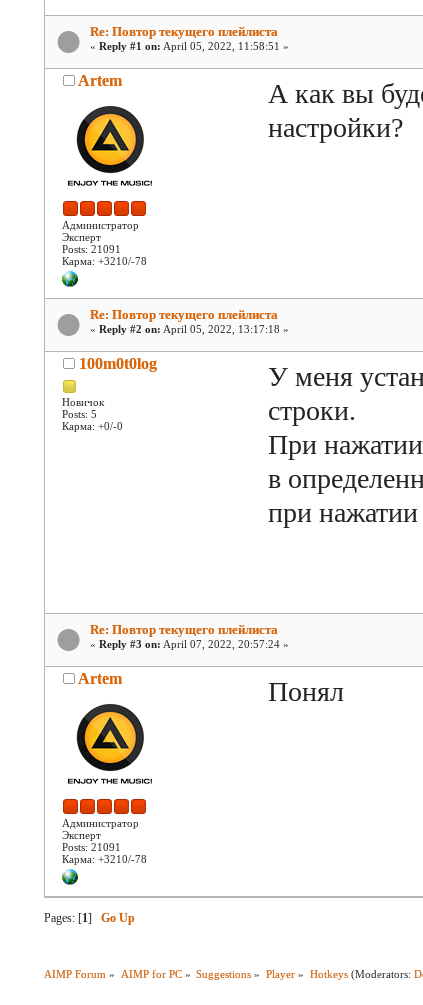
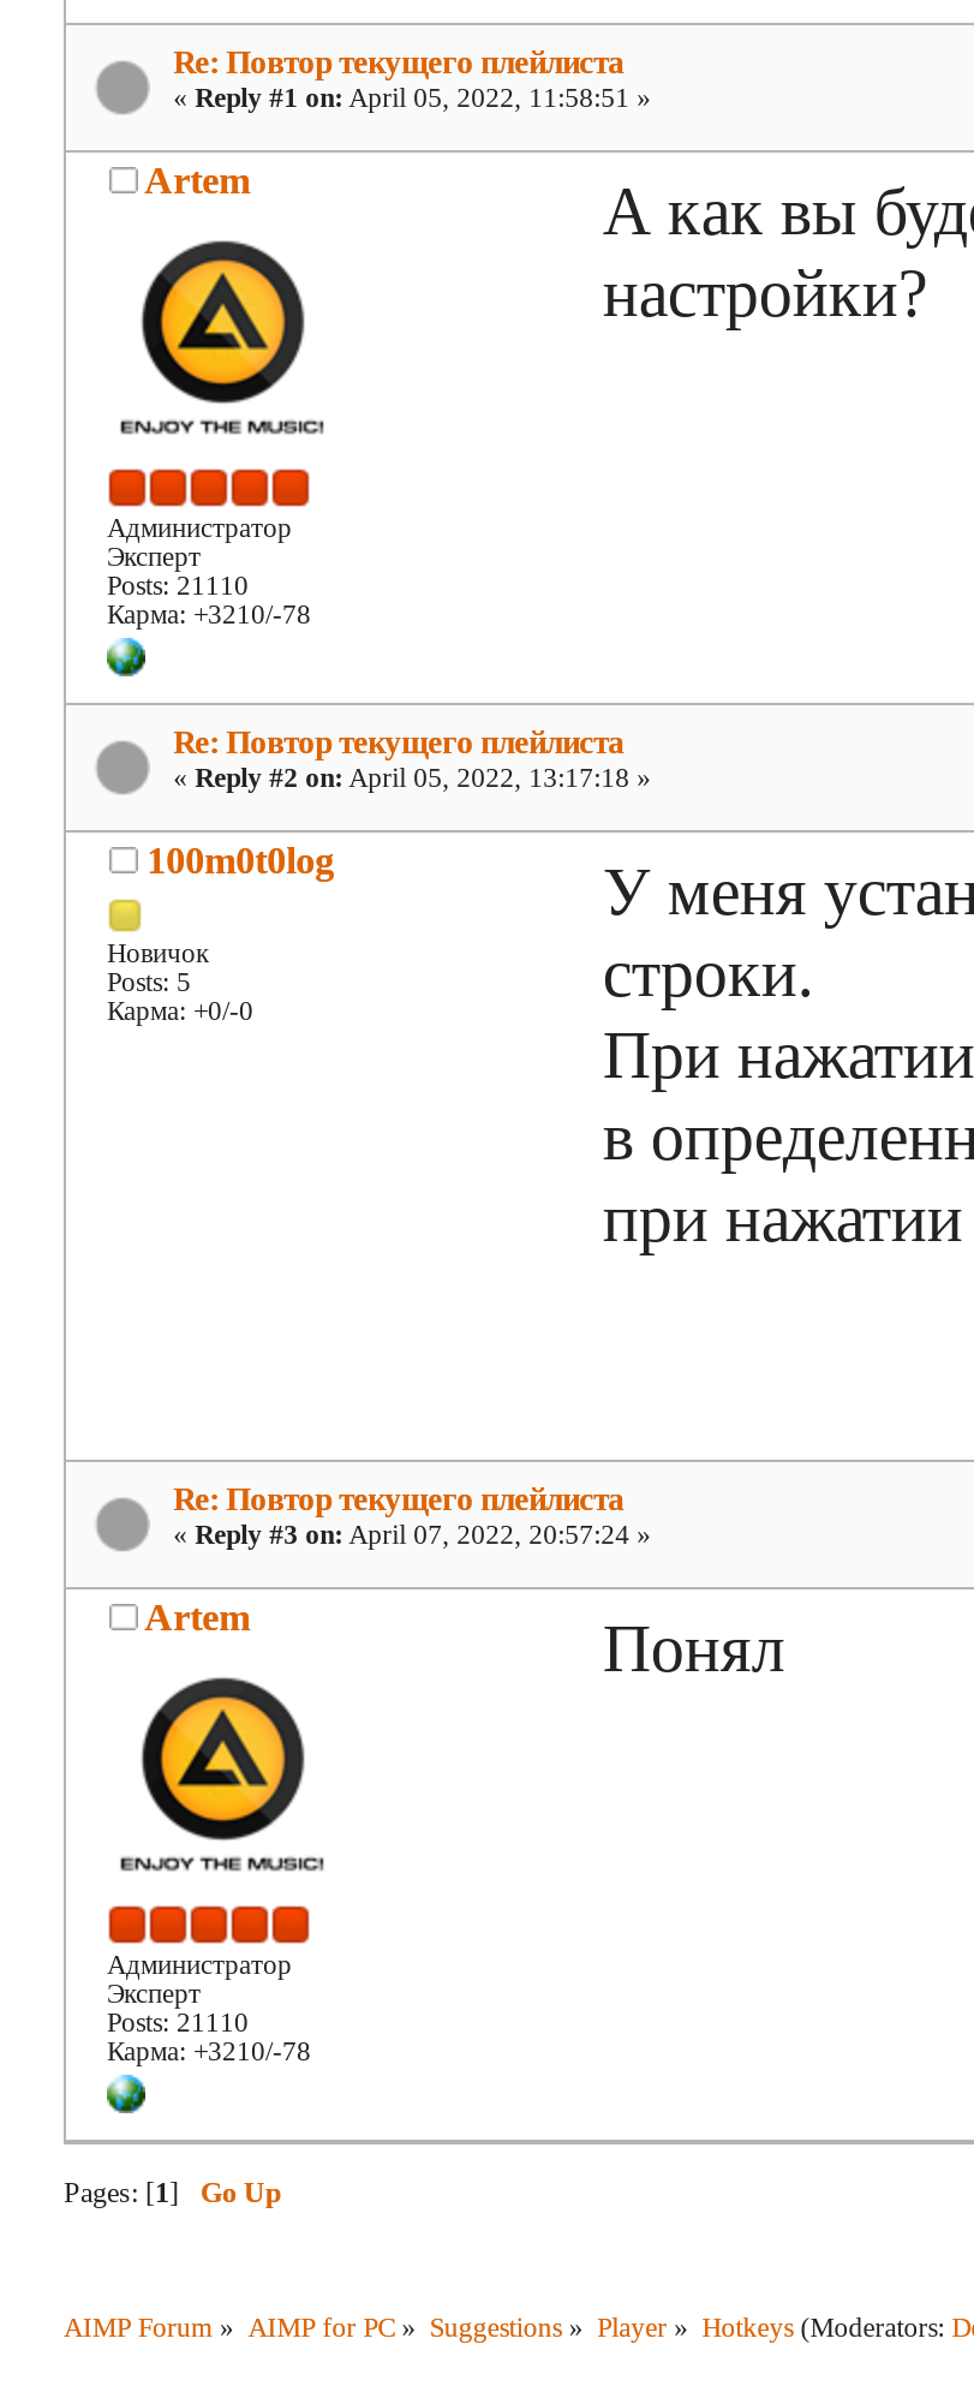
[62,243,121,255] Posts: 21091 -> [107,572,249,600] Posts: 21110
[62,841,121,853] Posts: 21091 -> [107,2008,249,2037] Posts: 21110

